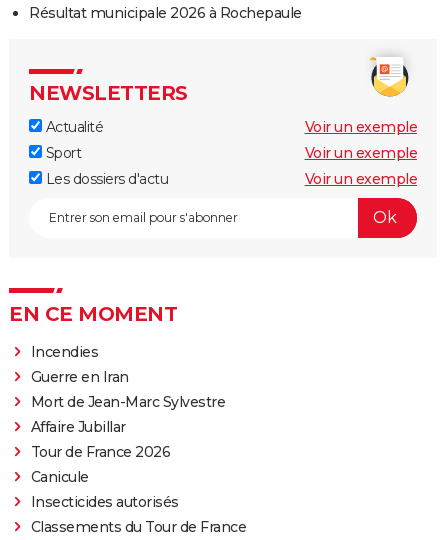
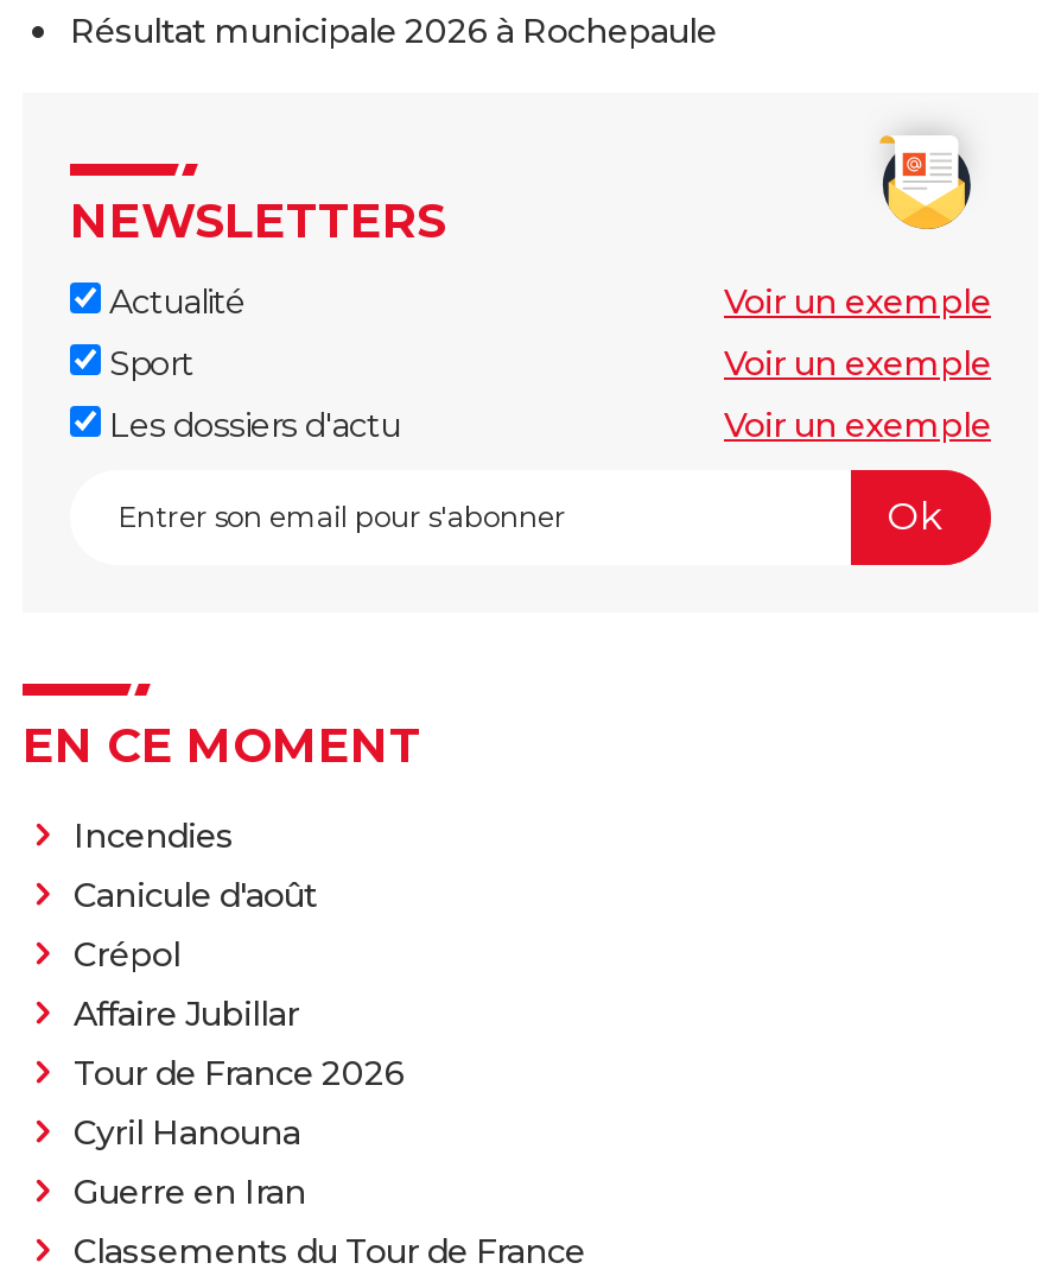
moved [30,367,128,385] -> [74,1169,306,1212]: Guerre en Iran
[30,392,225,410] Mort de Jean-Marc Sylvestre -> [74,872,317,975] Canicule d'août | Crépol
[30,467,178,510] Canicule | Insecticides autorisés -> [74,1110,300,1153] Cyril Hanouna

